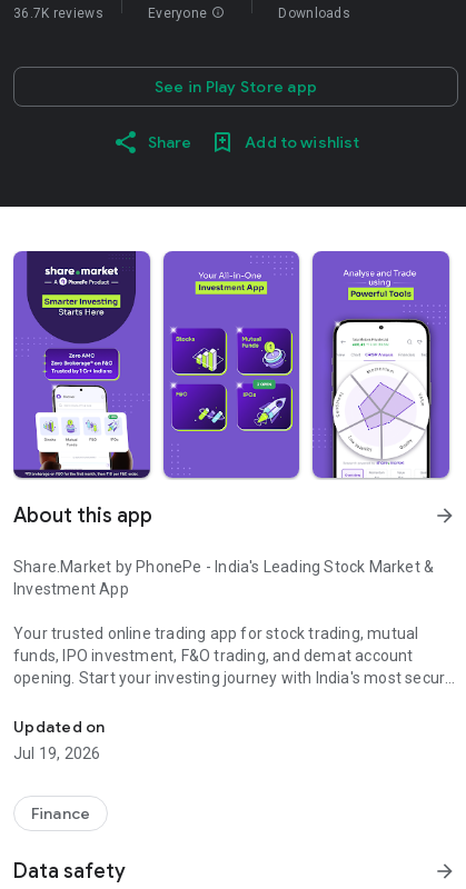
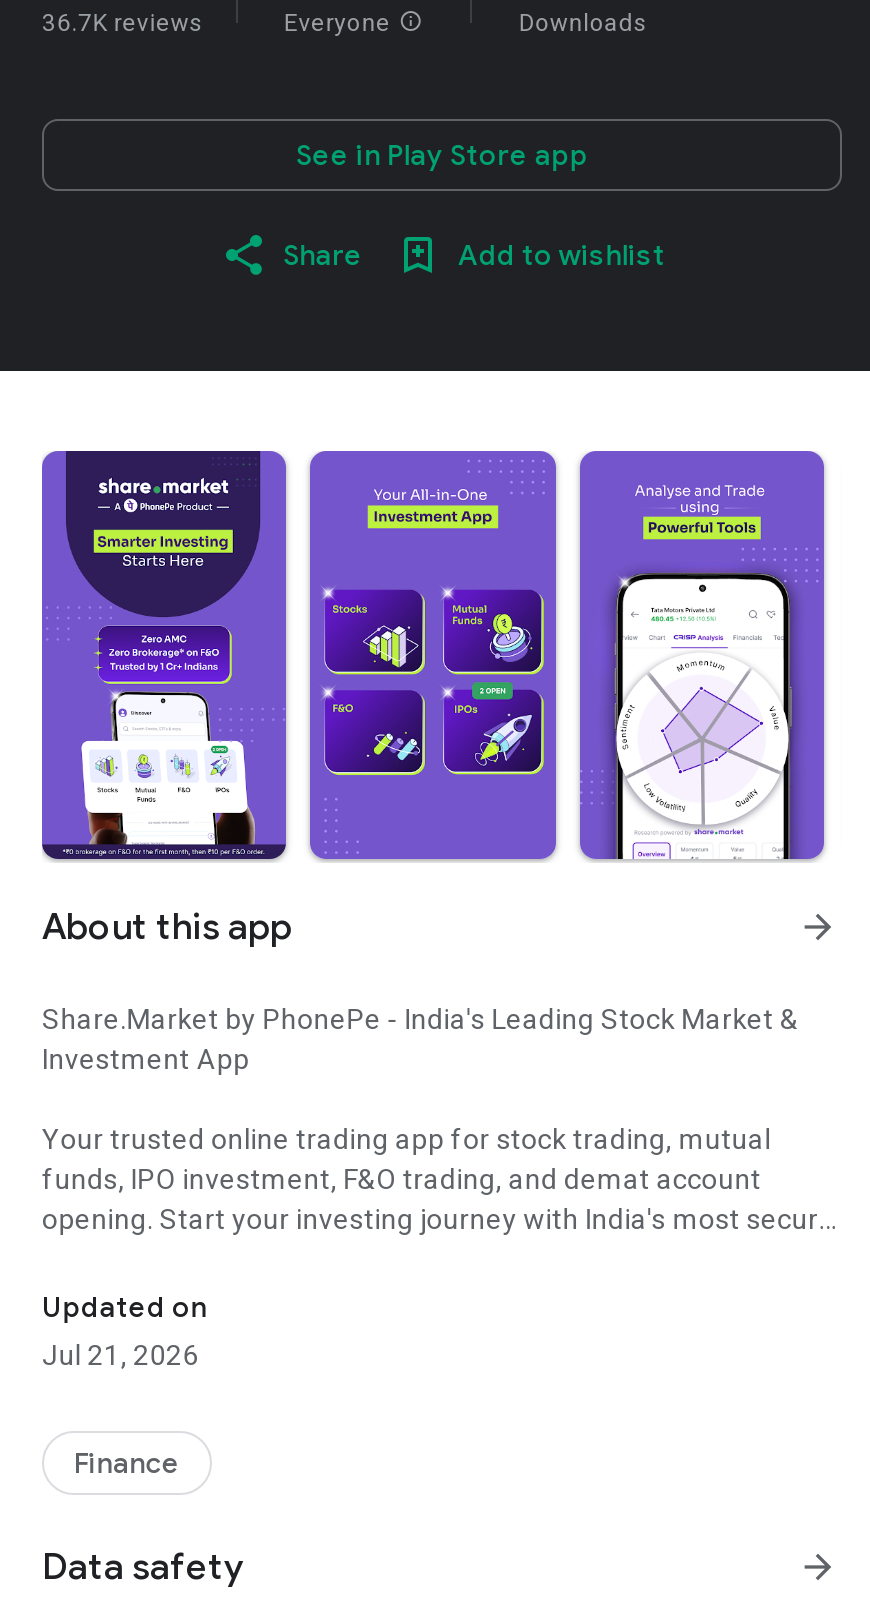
[13,745,101,762] Jul 19, 2026 -> [42,1339,199,1371] Jul 21, 2026

